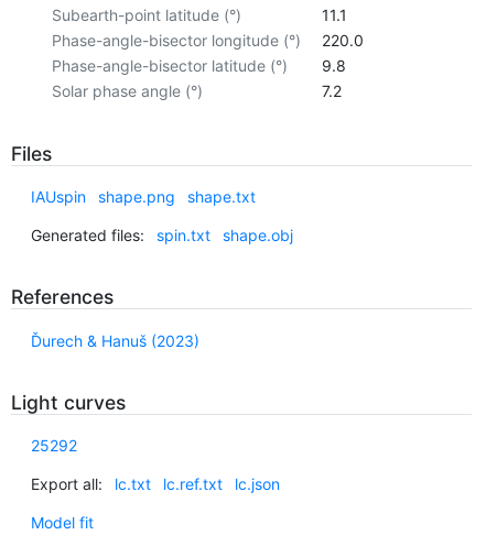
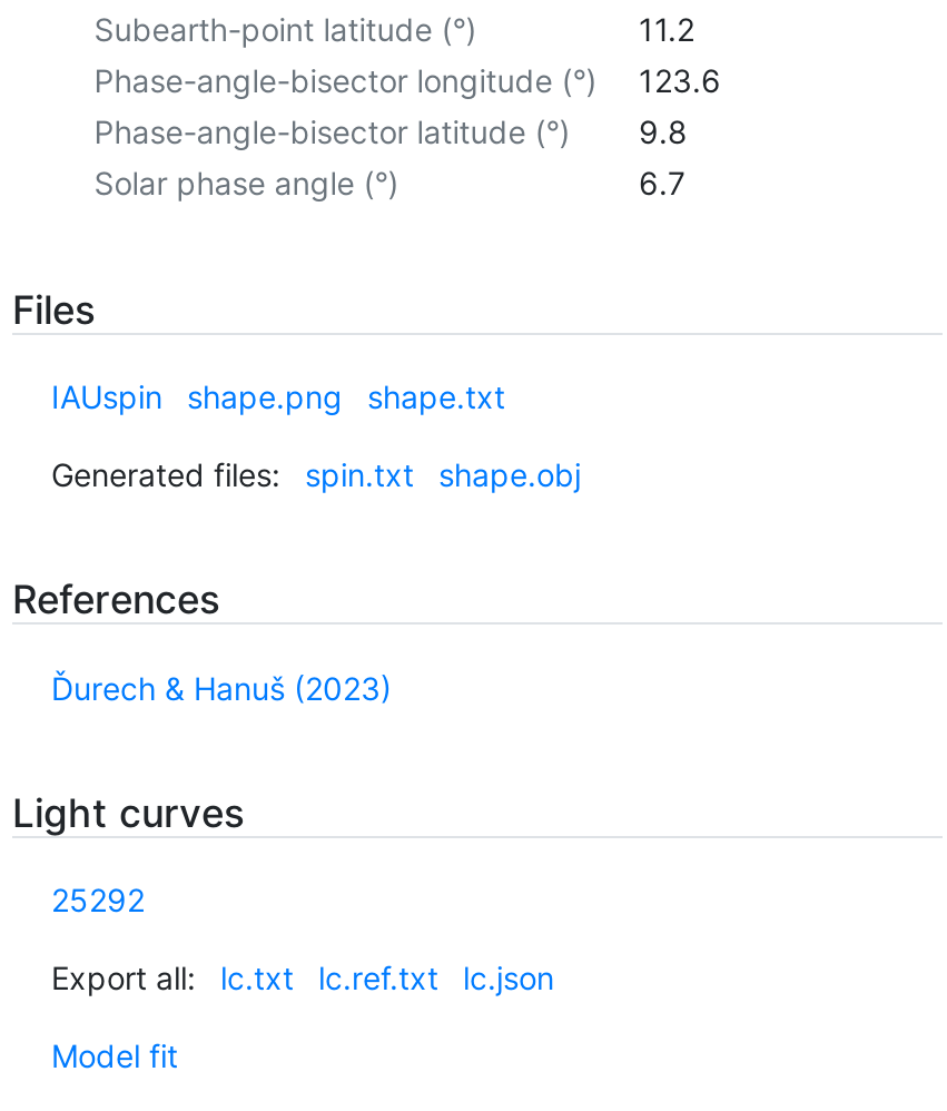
[321,5,347,24] 11.1 -> [639,10,694,47] 11.2
[51,31,363,49] Phase-angle-bisector longitude (°) 220.0 -> [94,61,721,99] Phase-angle-bisector longitude (°) 123.6
[321,81,341,100] 7.2 -> [639,163,685,201] 6.7

